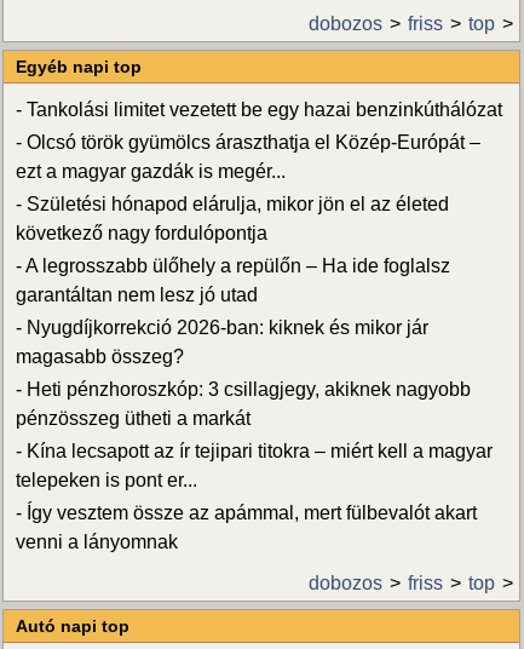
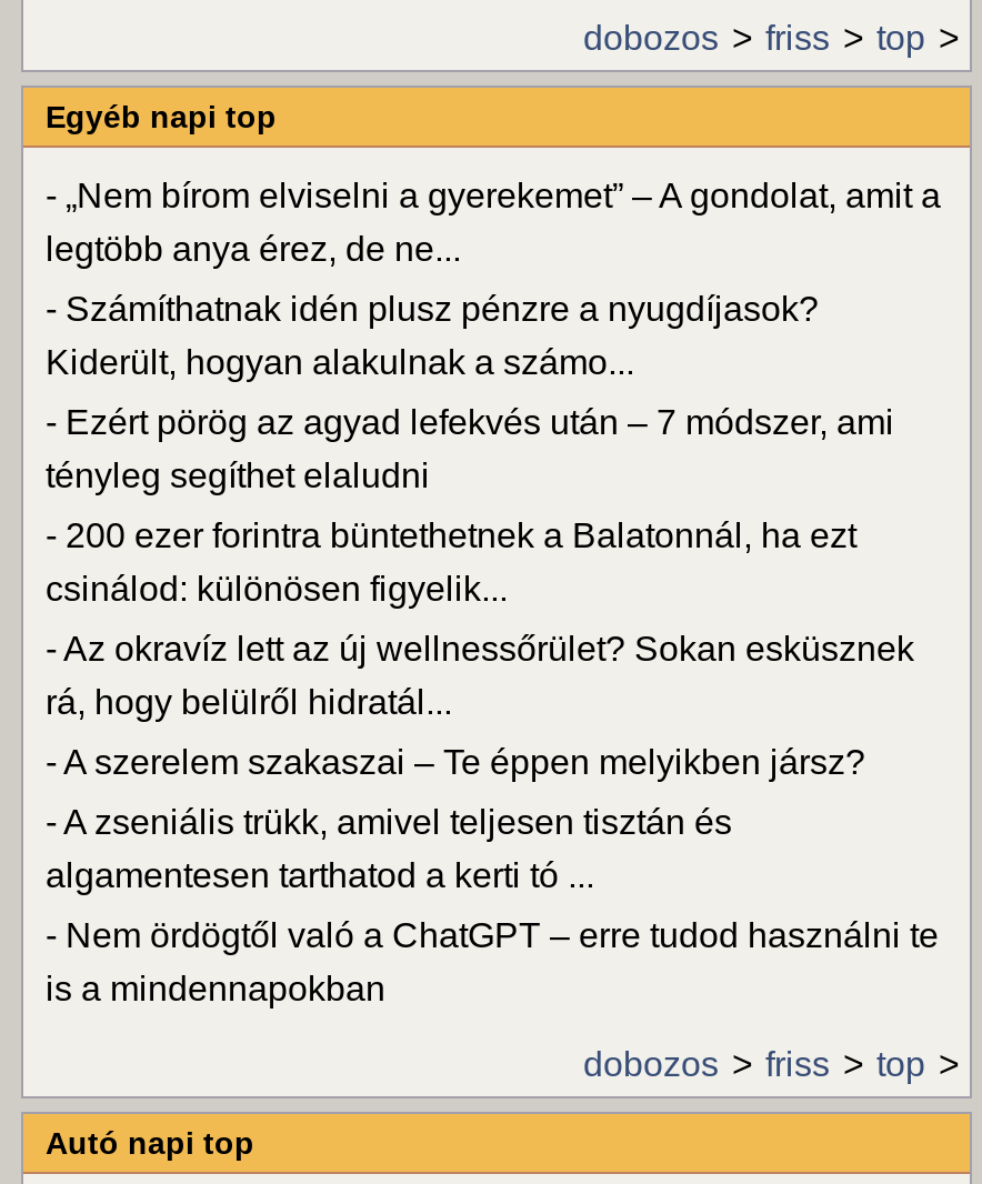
[16,99,502,120] - Tankolási limitet vezetett be egy hazai benzinkúthálózat -> [46,177,941,268] - „Nem bírom elviselni a gyerekemet” – A gondolat, amit a | legtöbb anya érez, de ne...
[16,132,480,182] - Olcsó török gyümölcs áraszthatja el Közép-Európát – | ezt a magyar gazdák is megér... -> [46,290,819,381] - Számíthatnak idén plusz pénzre a nyugdíjasok? | Kiderült, hogyan alakulnak a számo...
[16,194,449,243] - Születési hónapod elárulja, mikor jön el az életed | következő nagy fordulópontja -> [46,403,894,494] - Ezért pörög az agyad lefekvés után – 7 módszer, ami | tényleg segíthet elaludni
[16,255,450,305] - A legrosszabb ülőhely a repülőn – Ha ide foglalsz | garantáltan nem lesz jó utad -> [46,516,856,608] - 200 ezer forintra büntethetnek a Balatonnál, ha ezt | csinálod: különösen figyelik...
[16,317,428,367] - Nyugdíjkorrekció 2026-ban: kiknek és mikor jár | magasabb összeg? -> [46,630,914,721] - Az okravíz lett az új wellnessőrület? Sokan esküsznek | rá, hogy belülről hidratál...
[16,379,471,429] - Heti pénzhoroszkóp: 3 csillagjegy, akiknek nagyobb | pénzösszeg ütheti a markát -> [46,743,865,781] - A szerelem szakaszai – Te éppen melyikben jársz?
[16,441,493,490] - Kína lecsapott az ír tejipari titokra – miért kell a magyar | telepeken is pont er... -> [46,803,732,894] - A zseniális trükk, amivel teljesen tisztán és | algamentesen tarthatod a kerti tó ...
[16,502,477,552] - Így vesztem össze az apámmal, mert fülbevalót akart | venni a lányomnak -> [46,916,939,1007] - Nem ördögtől való a ChatGPT – erre tudod használni te | is a mindennapokban

